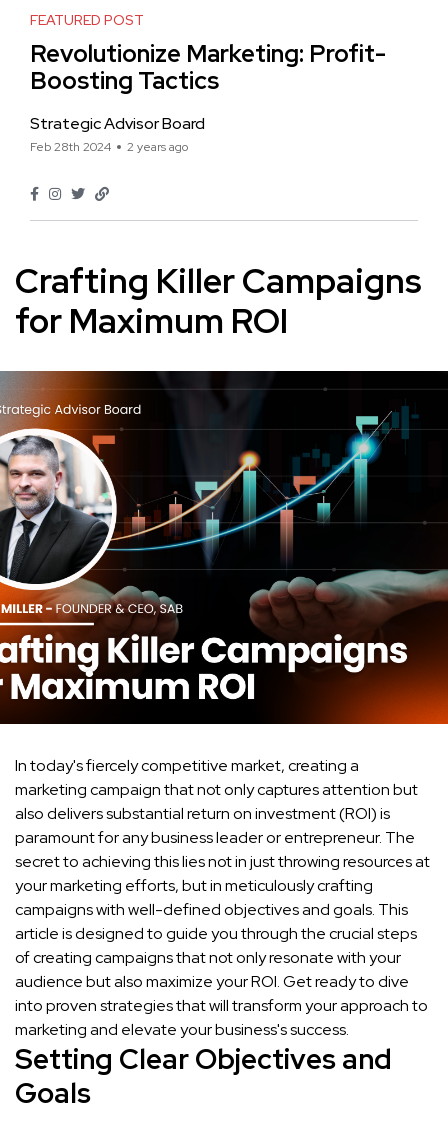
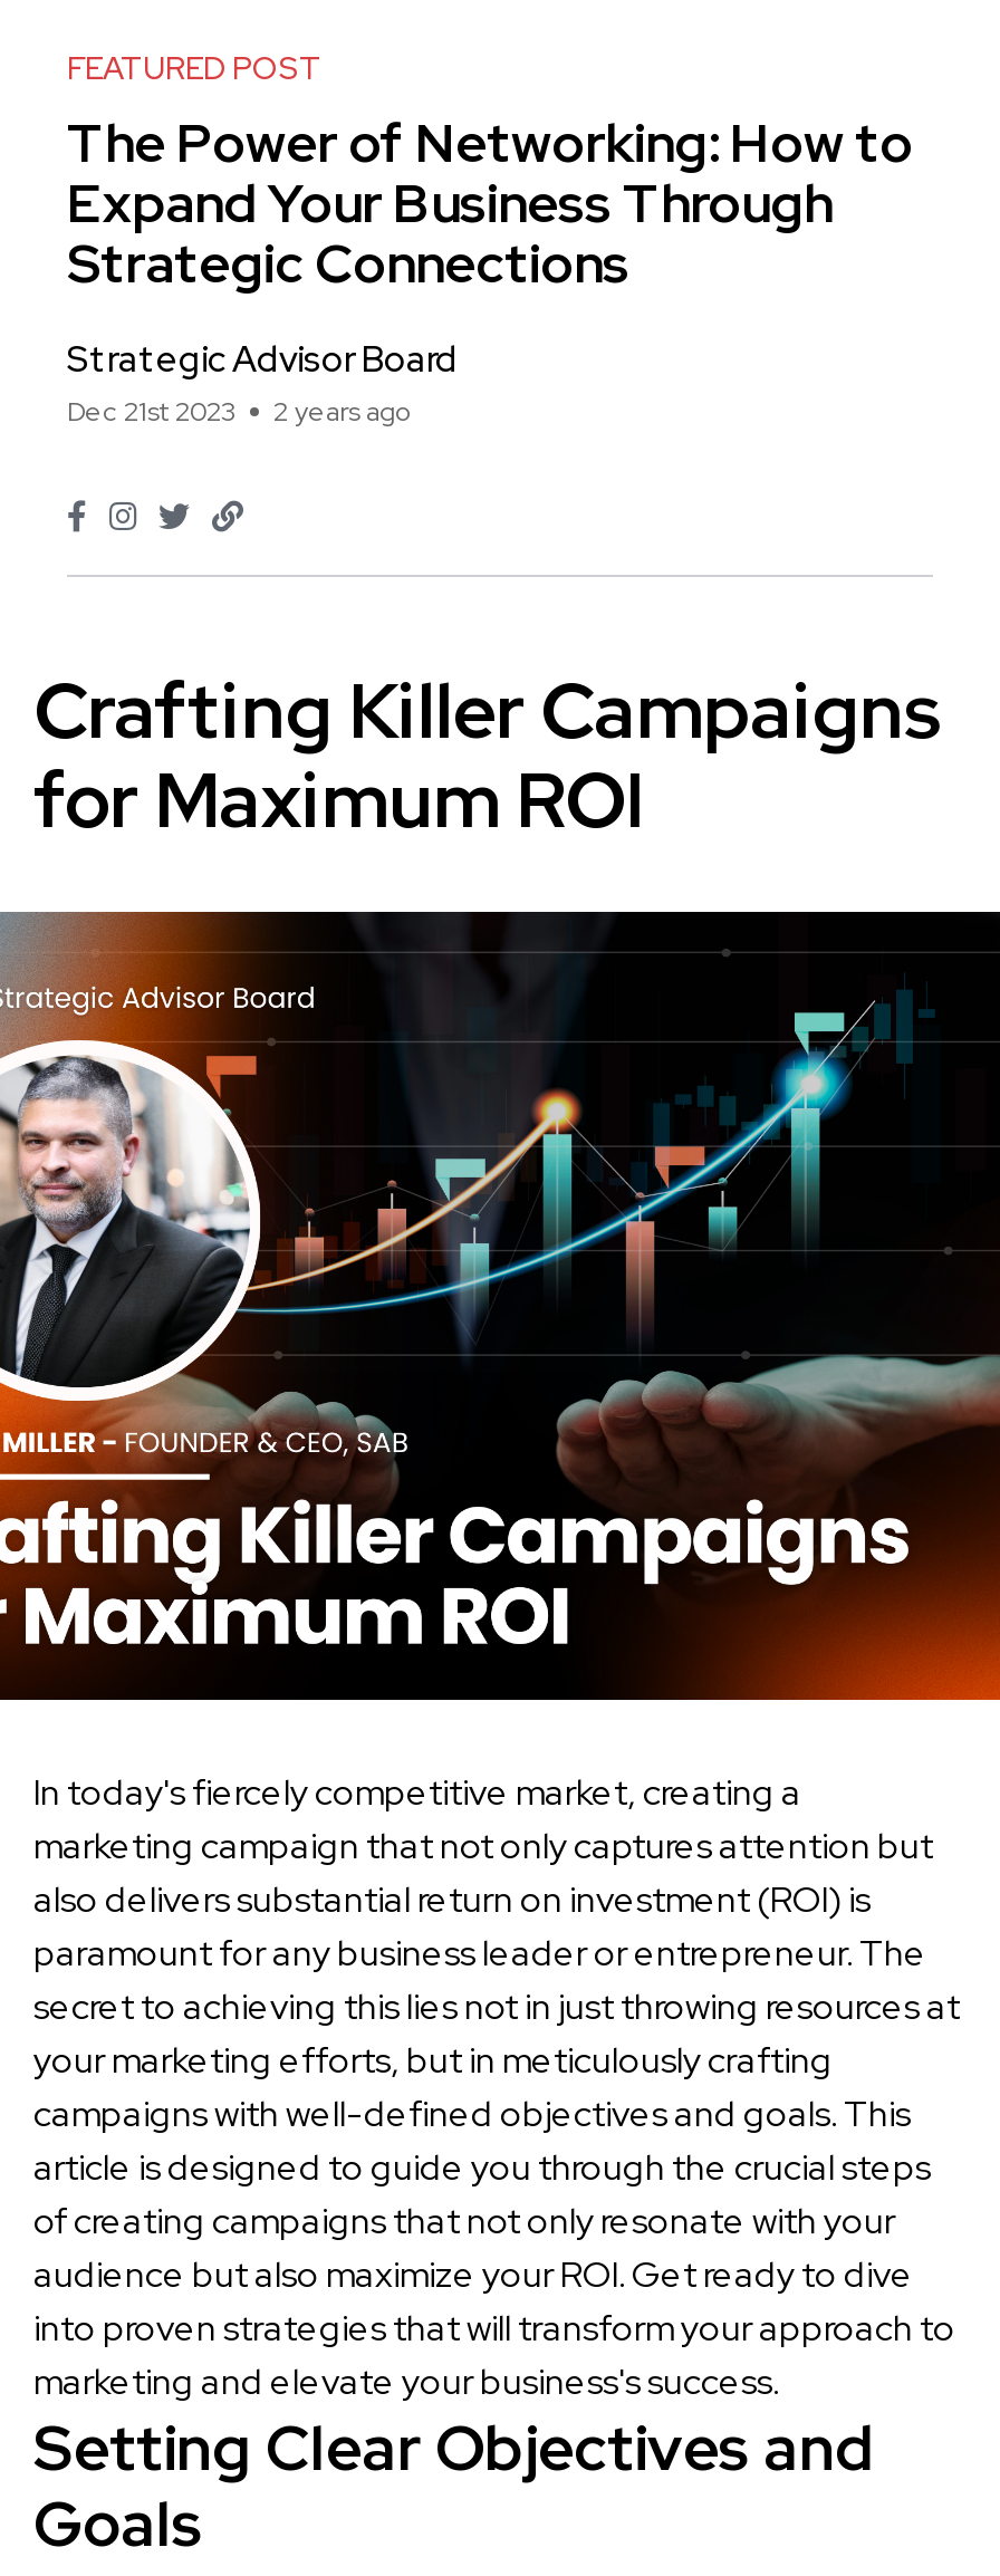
[30,38,386,96] Revolutionize Marketing: Profit- | Boosting Tactics -> [67,108,913,298] The Power of Networking: How to | Expand Your Business Through | Strategic Connections
[30,139,188,155] Feb 28th 2024 2 years ago -> [67,394,408,430] Dec 21st 2023 2 years ago

